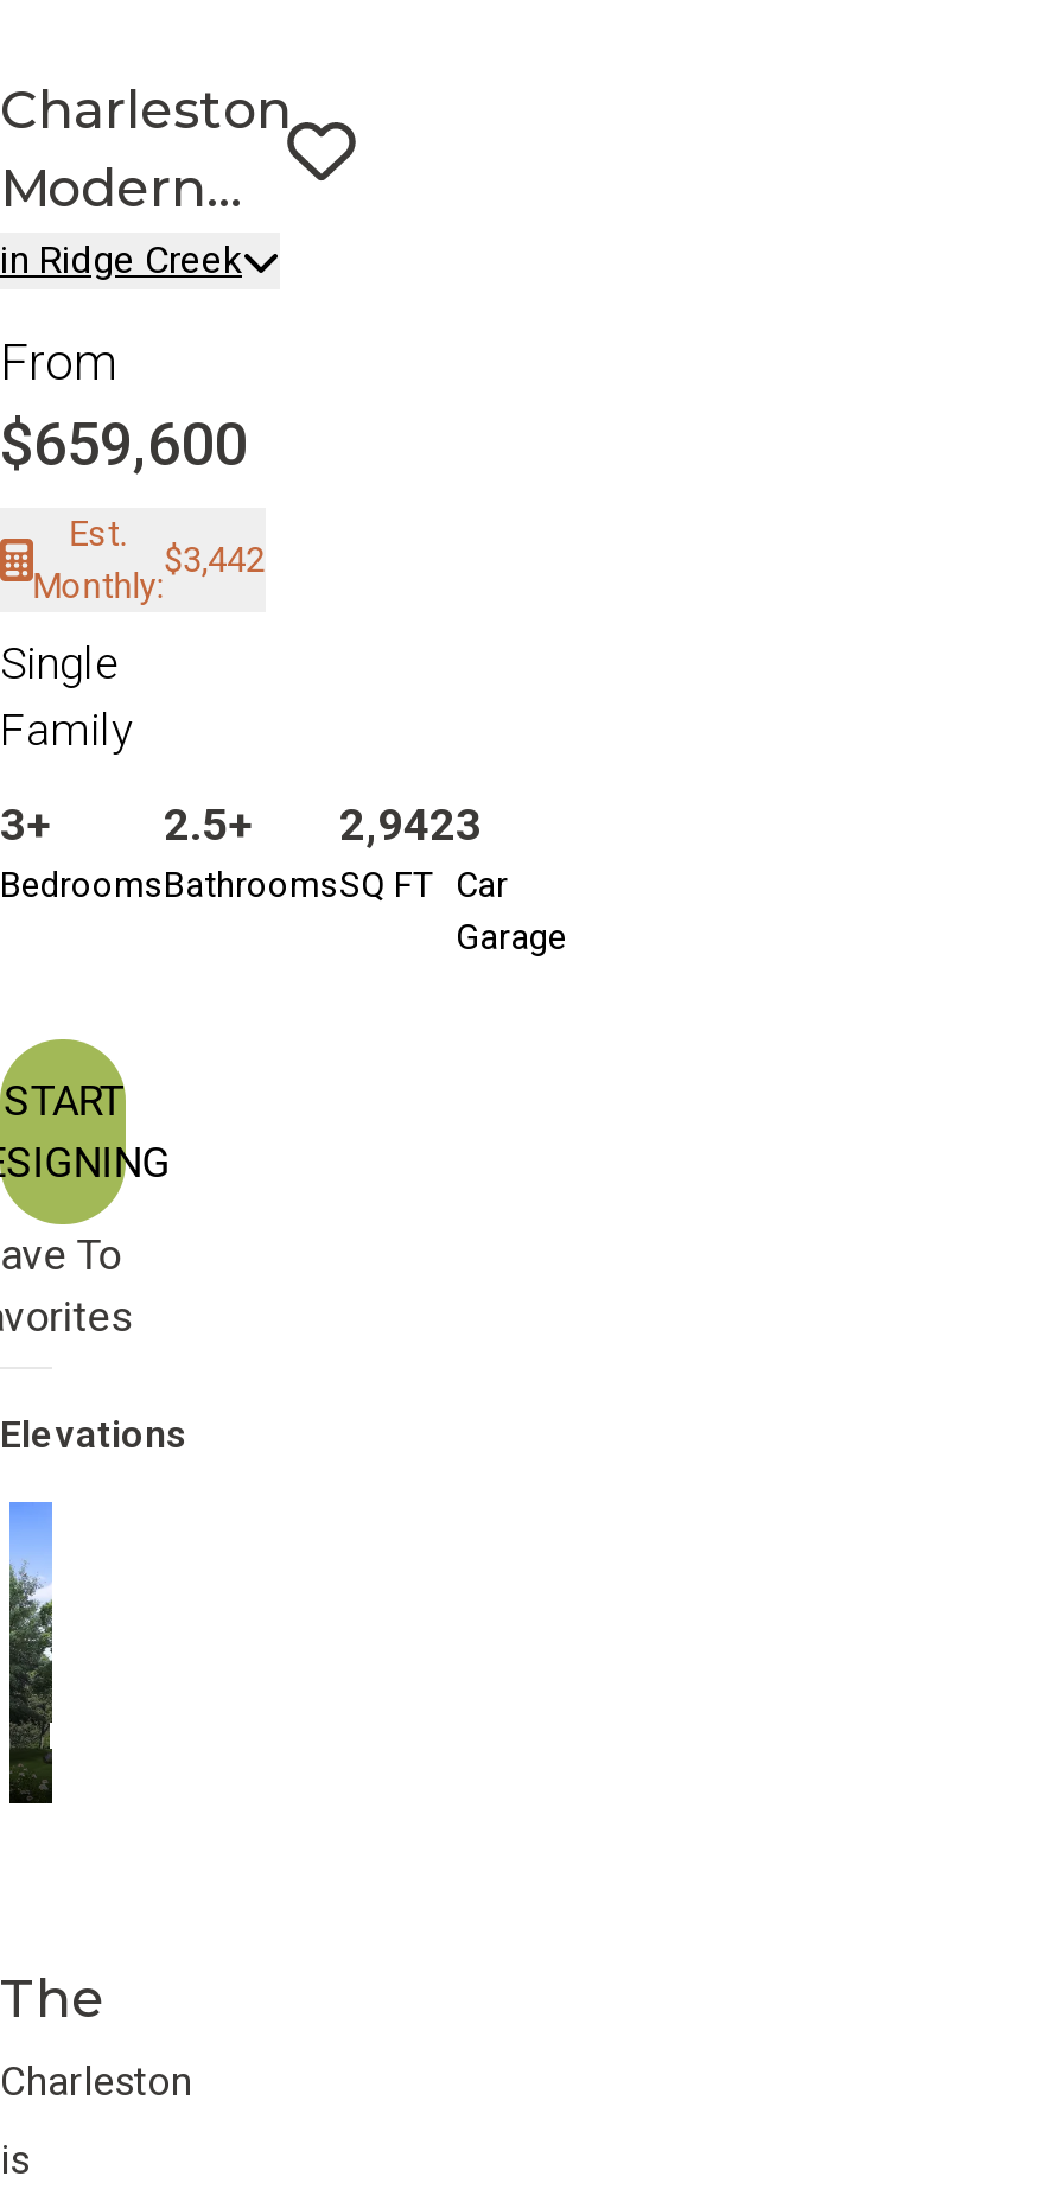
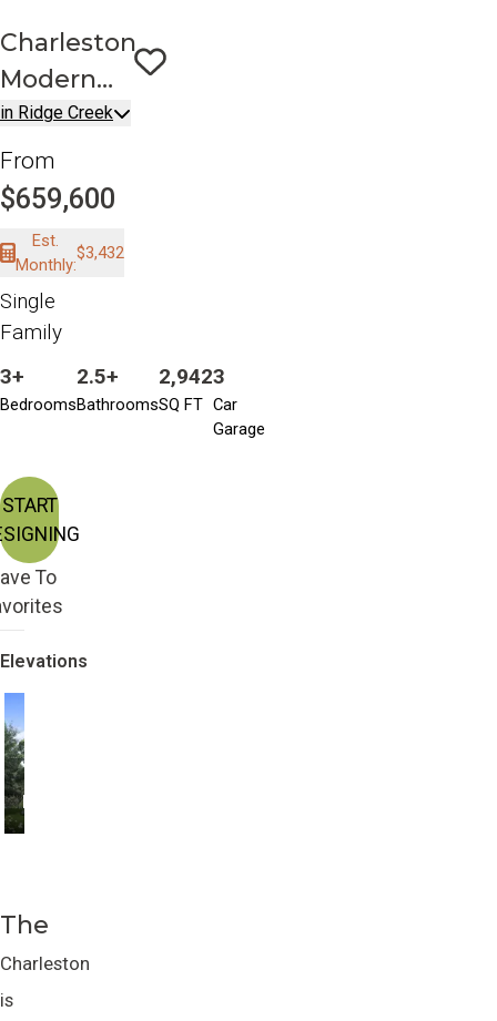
[163,539,265,581] $3,442 -> [76,243,124,263] $3,432

